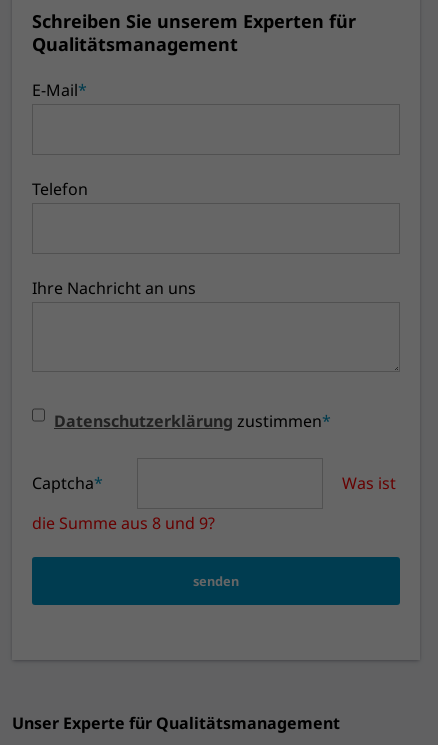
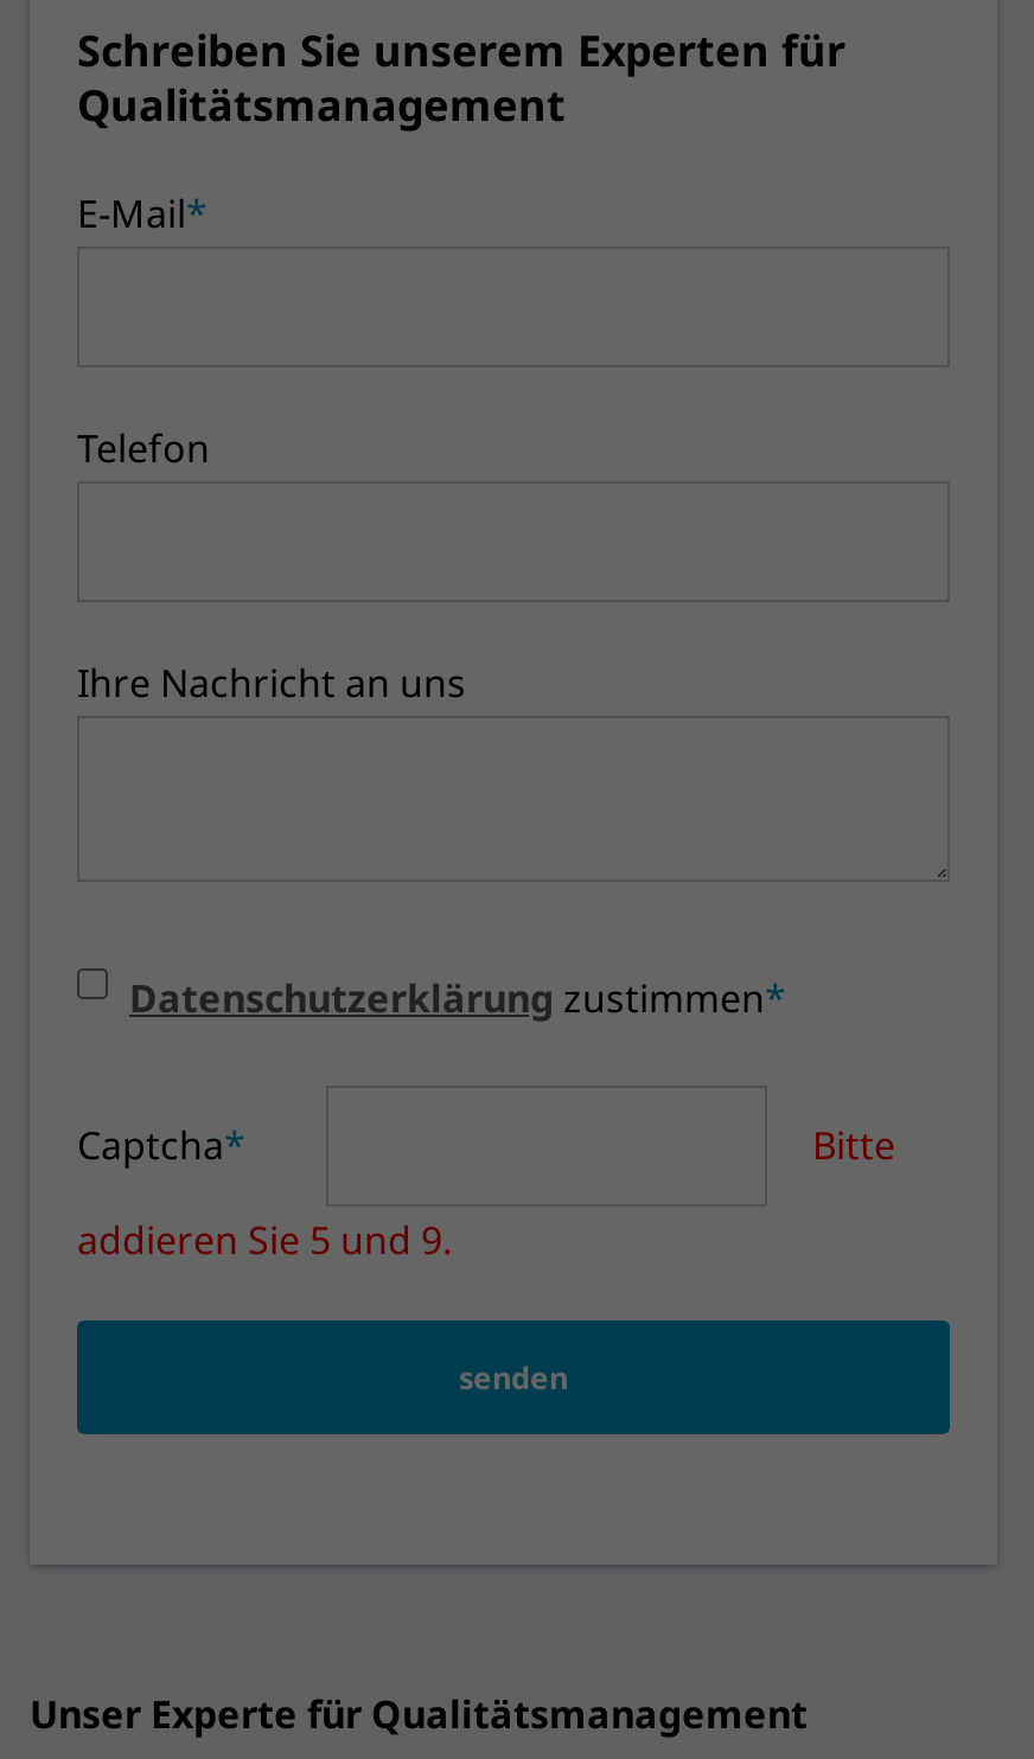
[342,472,396,494] Was ist -> [812,1118,895,1171] Bitte
[32,512,215,534] die Summe aus 8 und 9? -> [77,1213,452,1265] addieren Sie 5 und 9.

